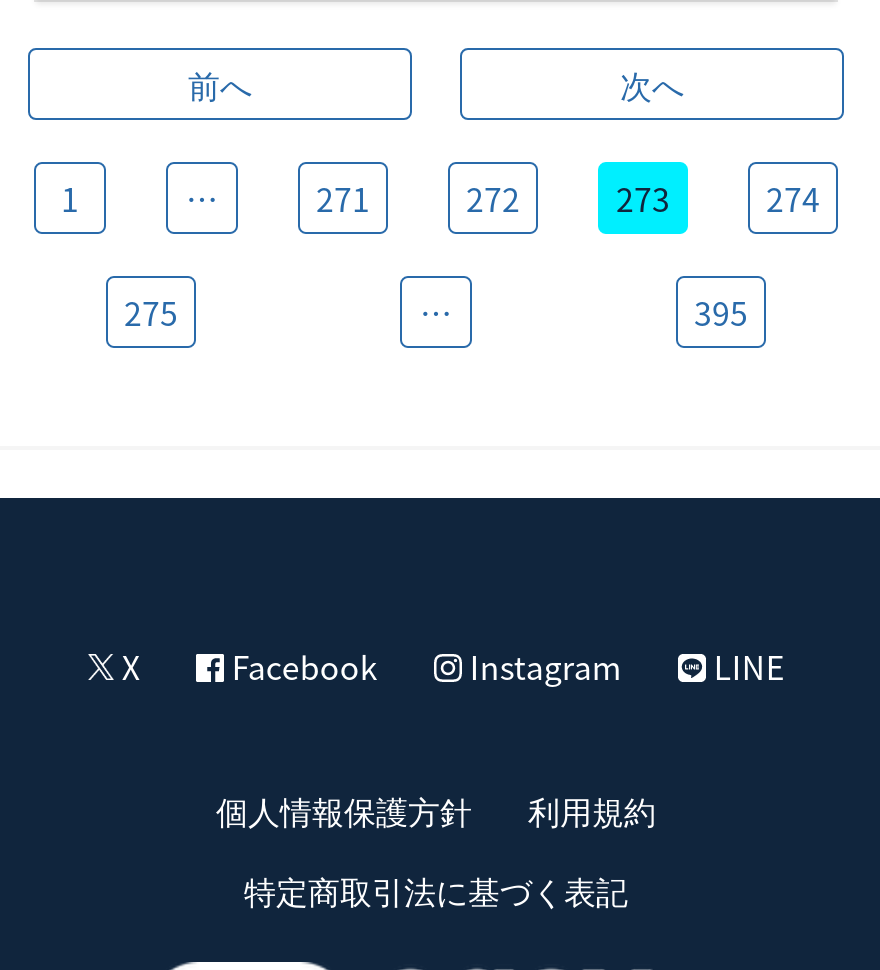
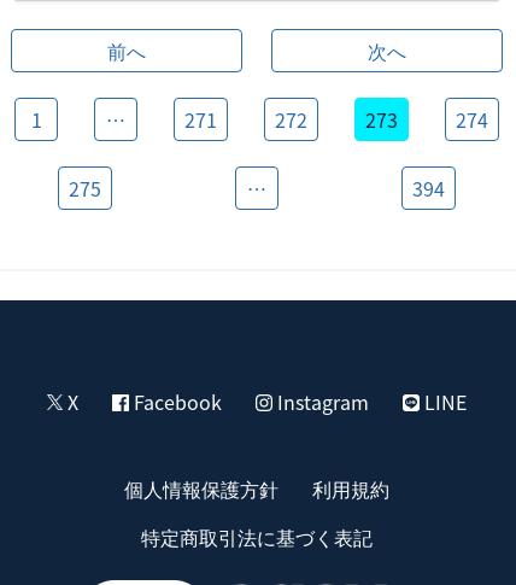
[694,288,748,336] 395 -> [412,174,445,203] 394

